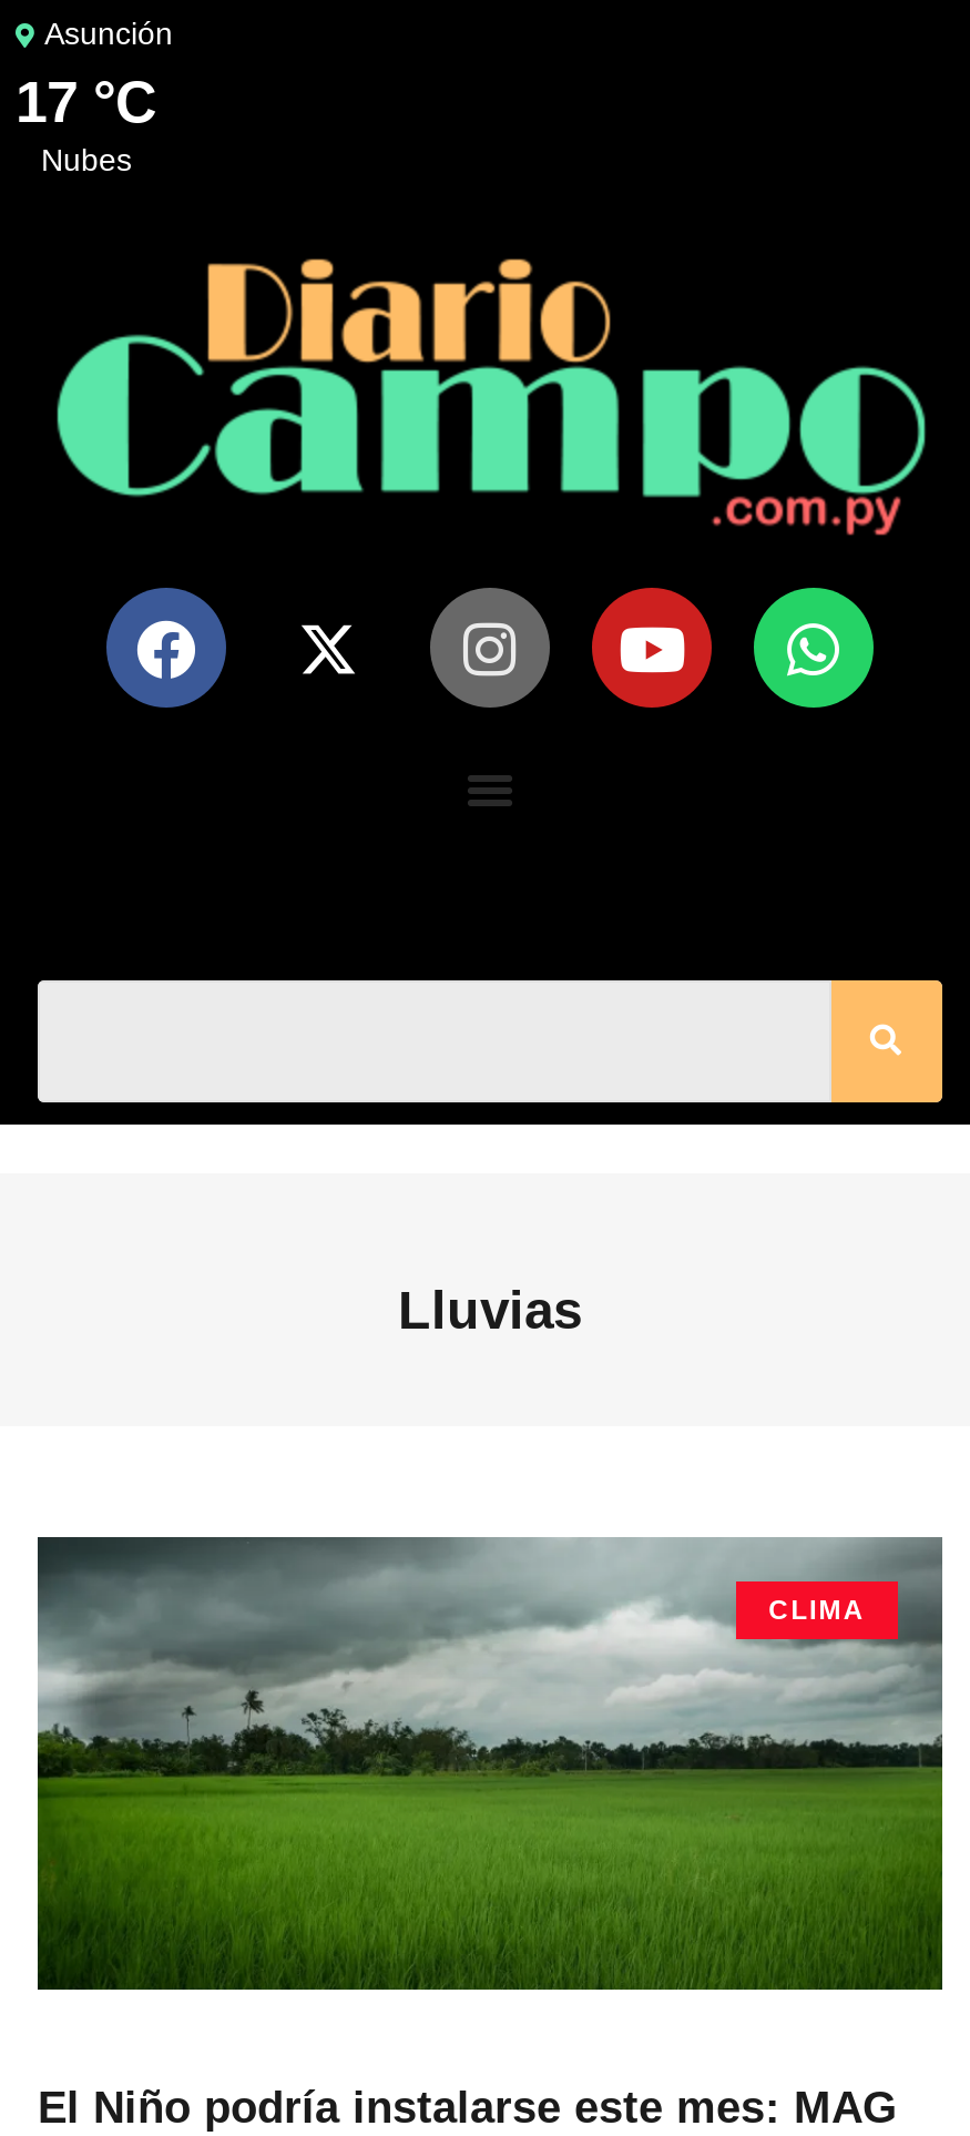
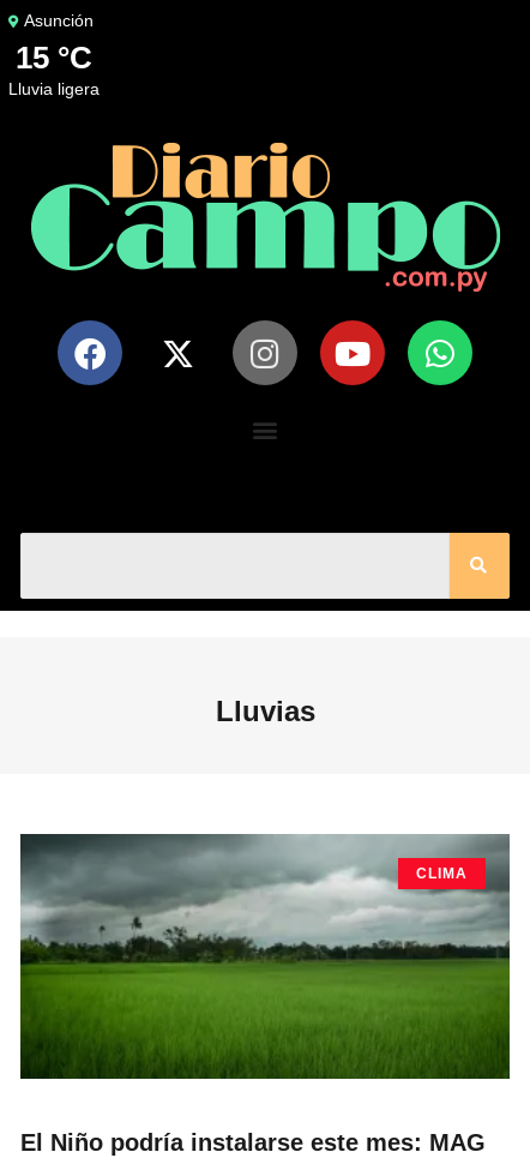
[16,69,157,177] 17 °C | nubes -> [16,40,100,98] 15 °C | lluvia ligera

